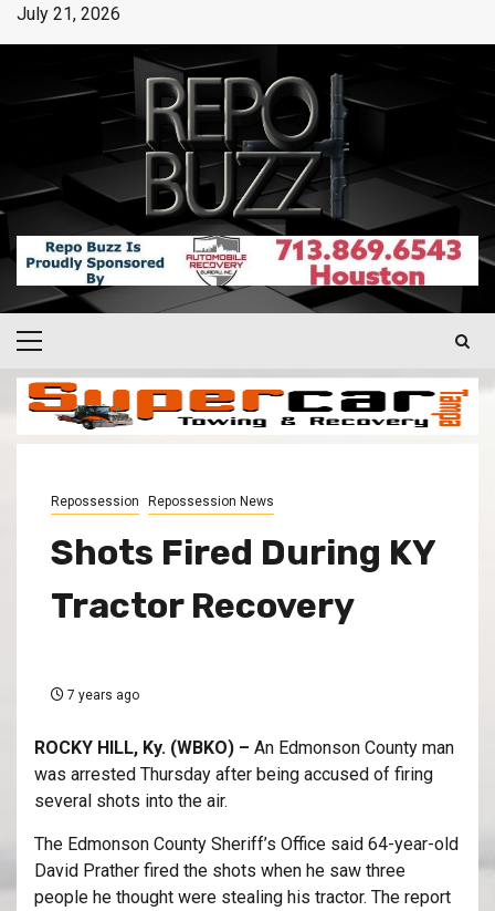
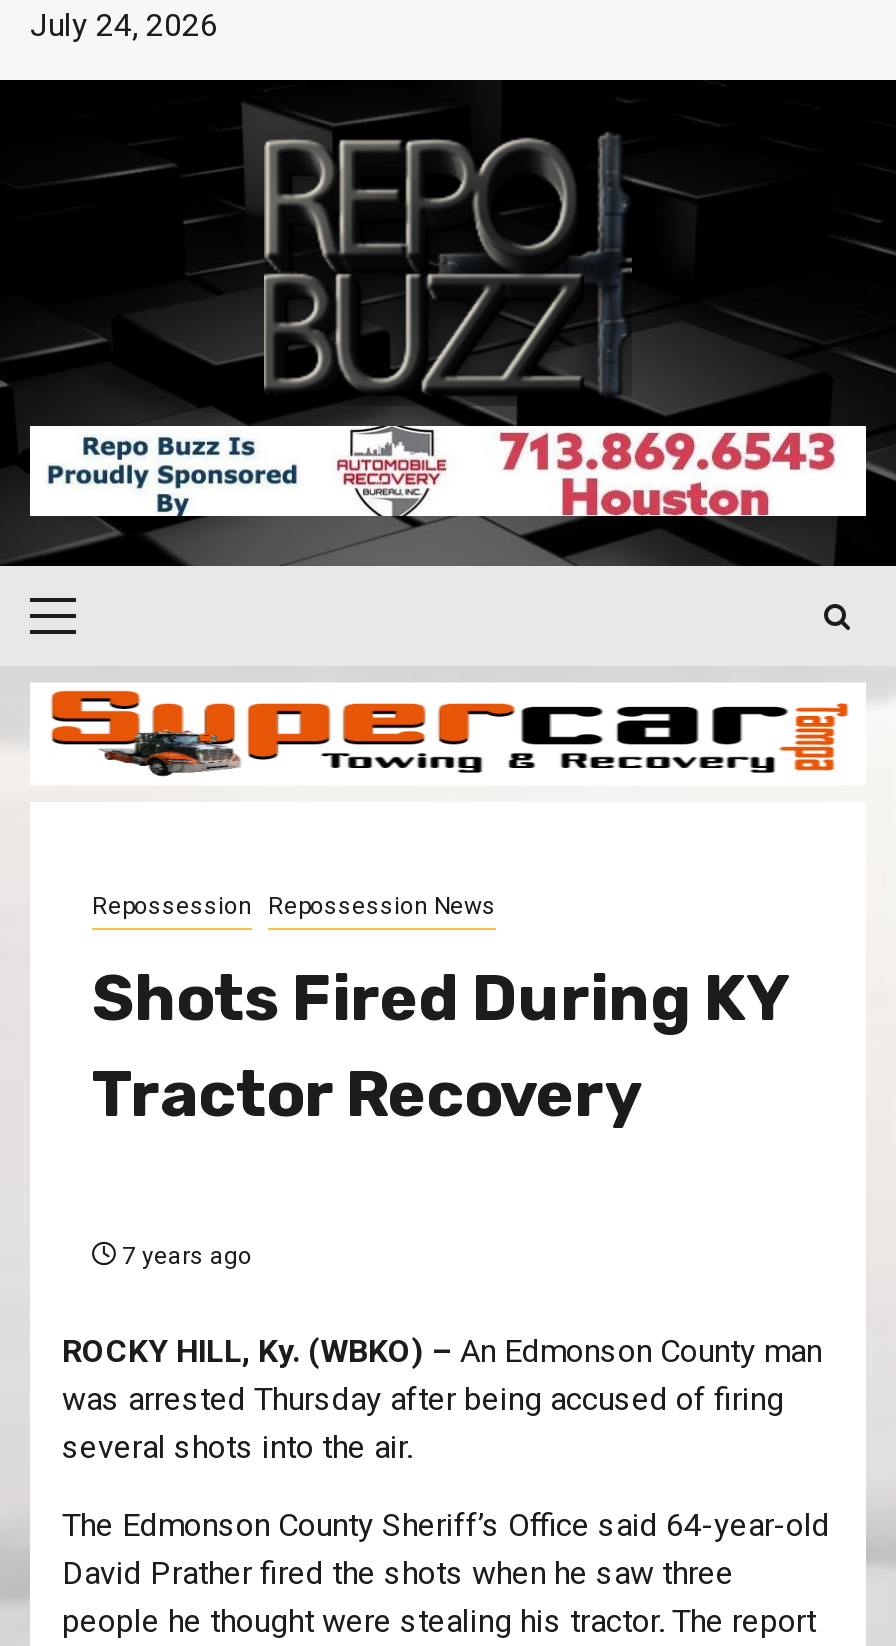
[17,3,120,24] July 21, 2026 -> [30,6,218,44] July 24, 2026

